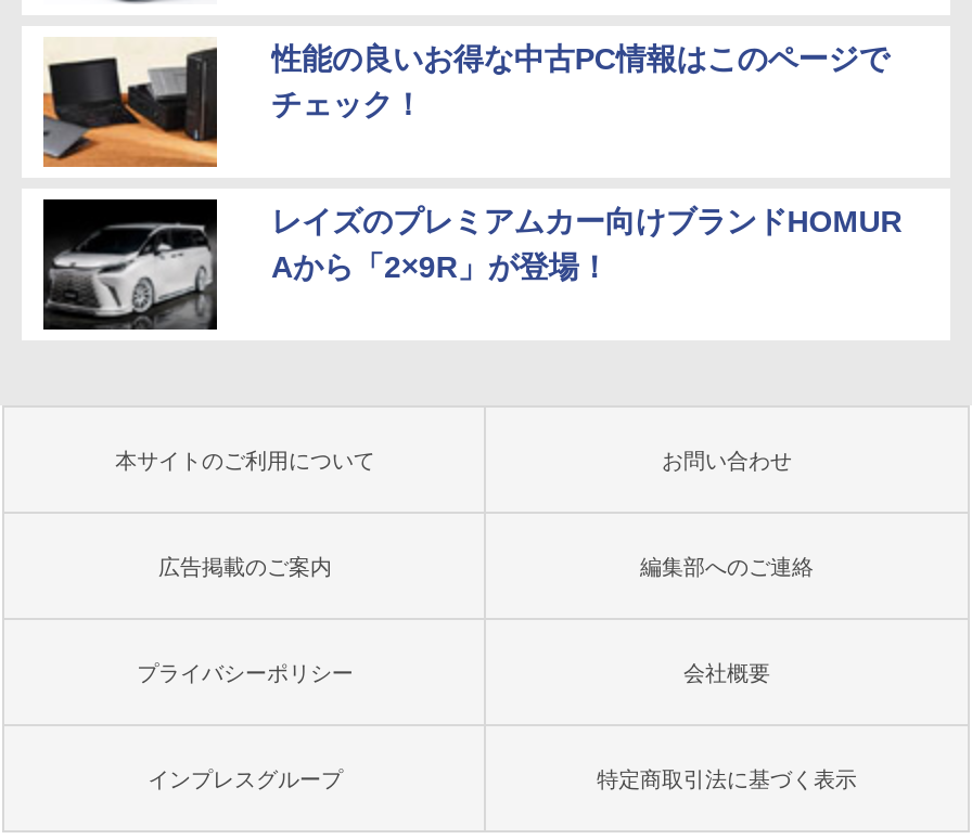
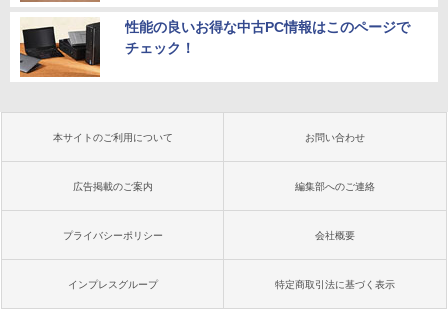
[41,197,902,332] [image] | レイズのプレミアムカー向けブランドHOMUR | Aから「2×9R」が登場！ -> none

